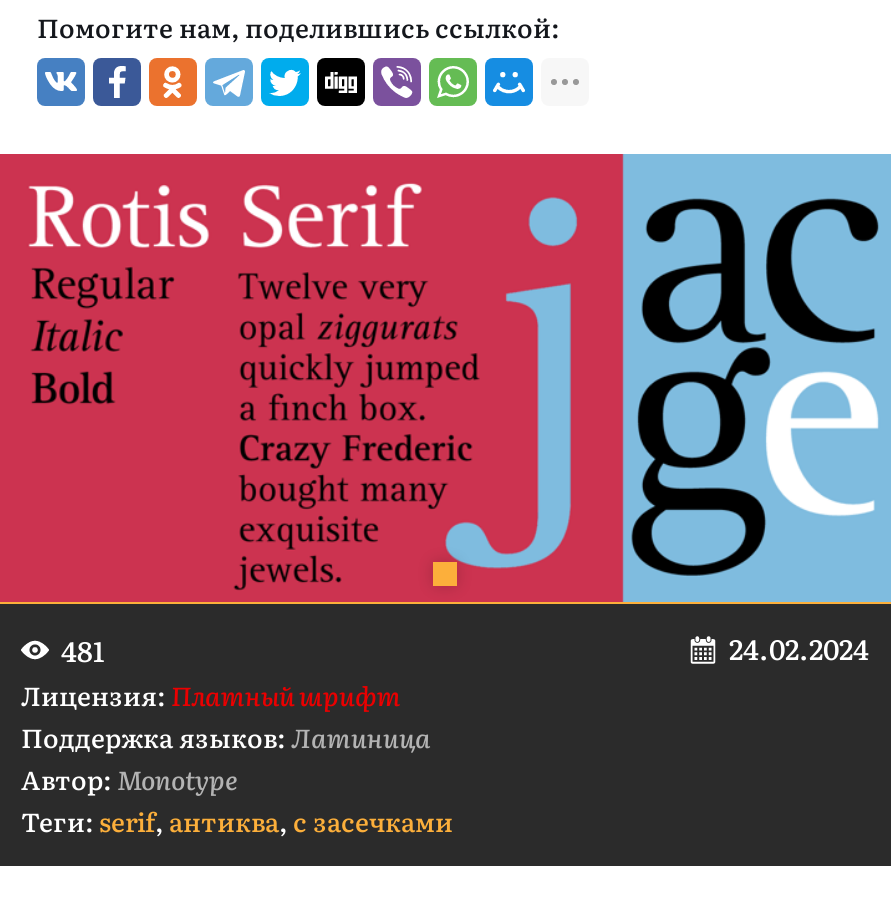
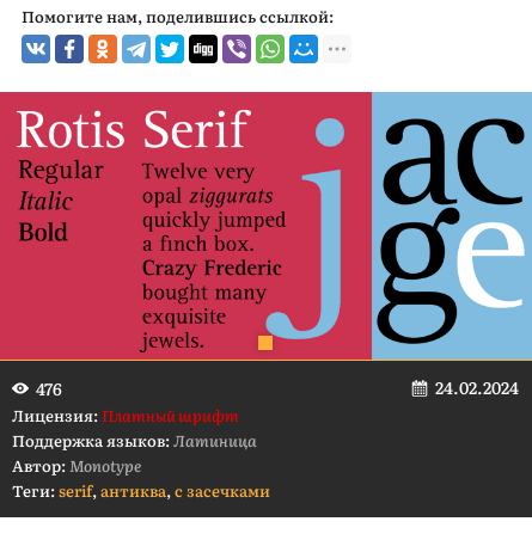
[61,629,105,669] 481 -> [36,376,62,400] 476

